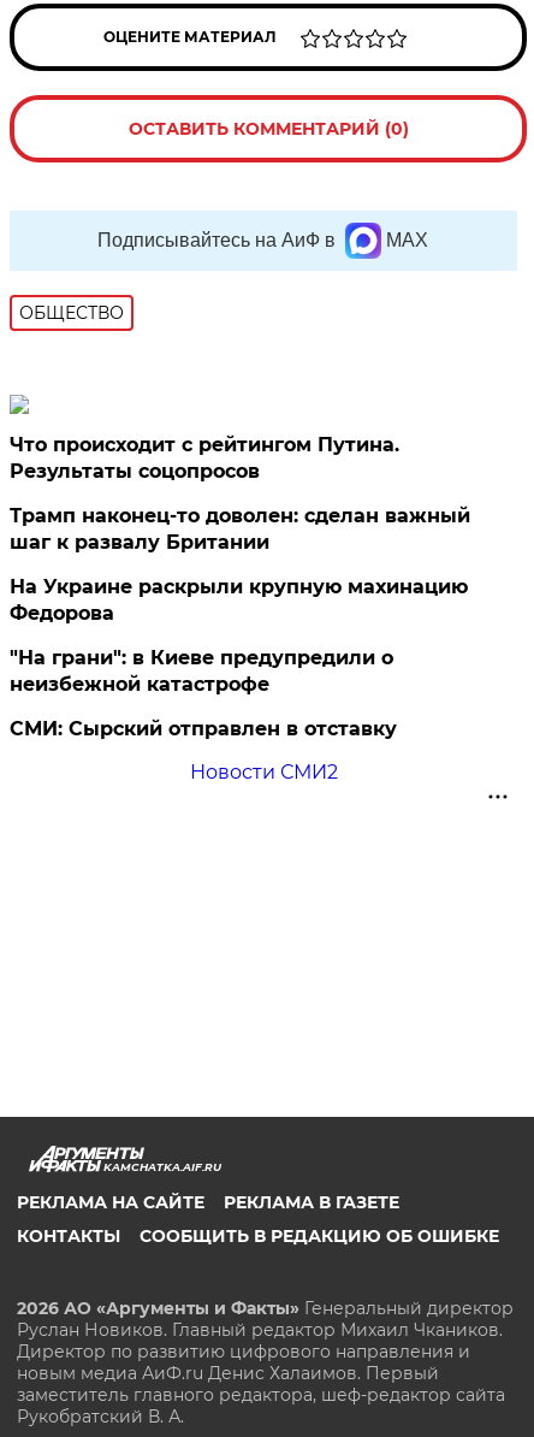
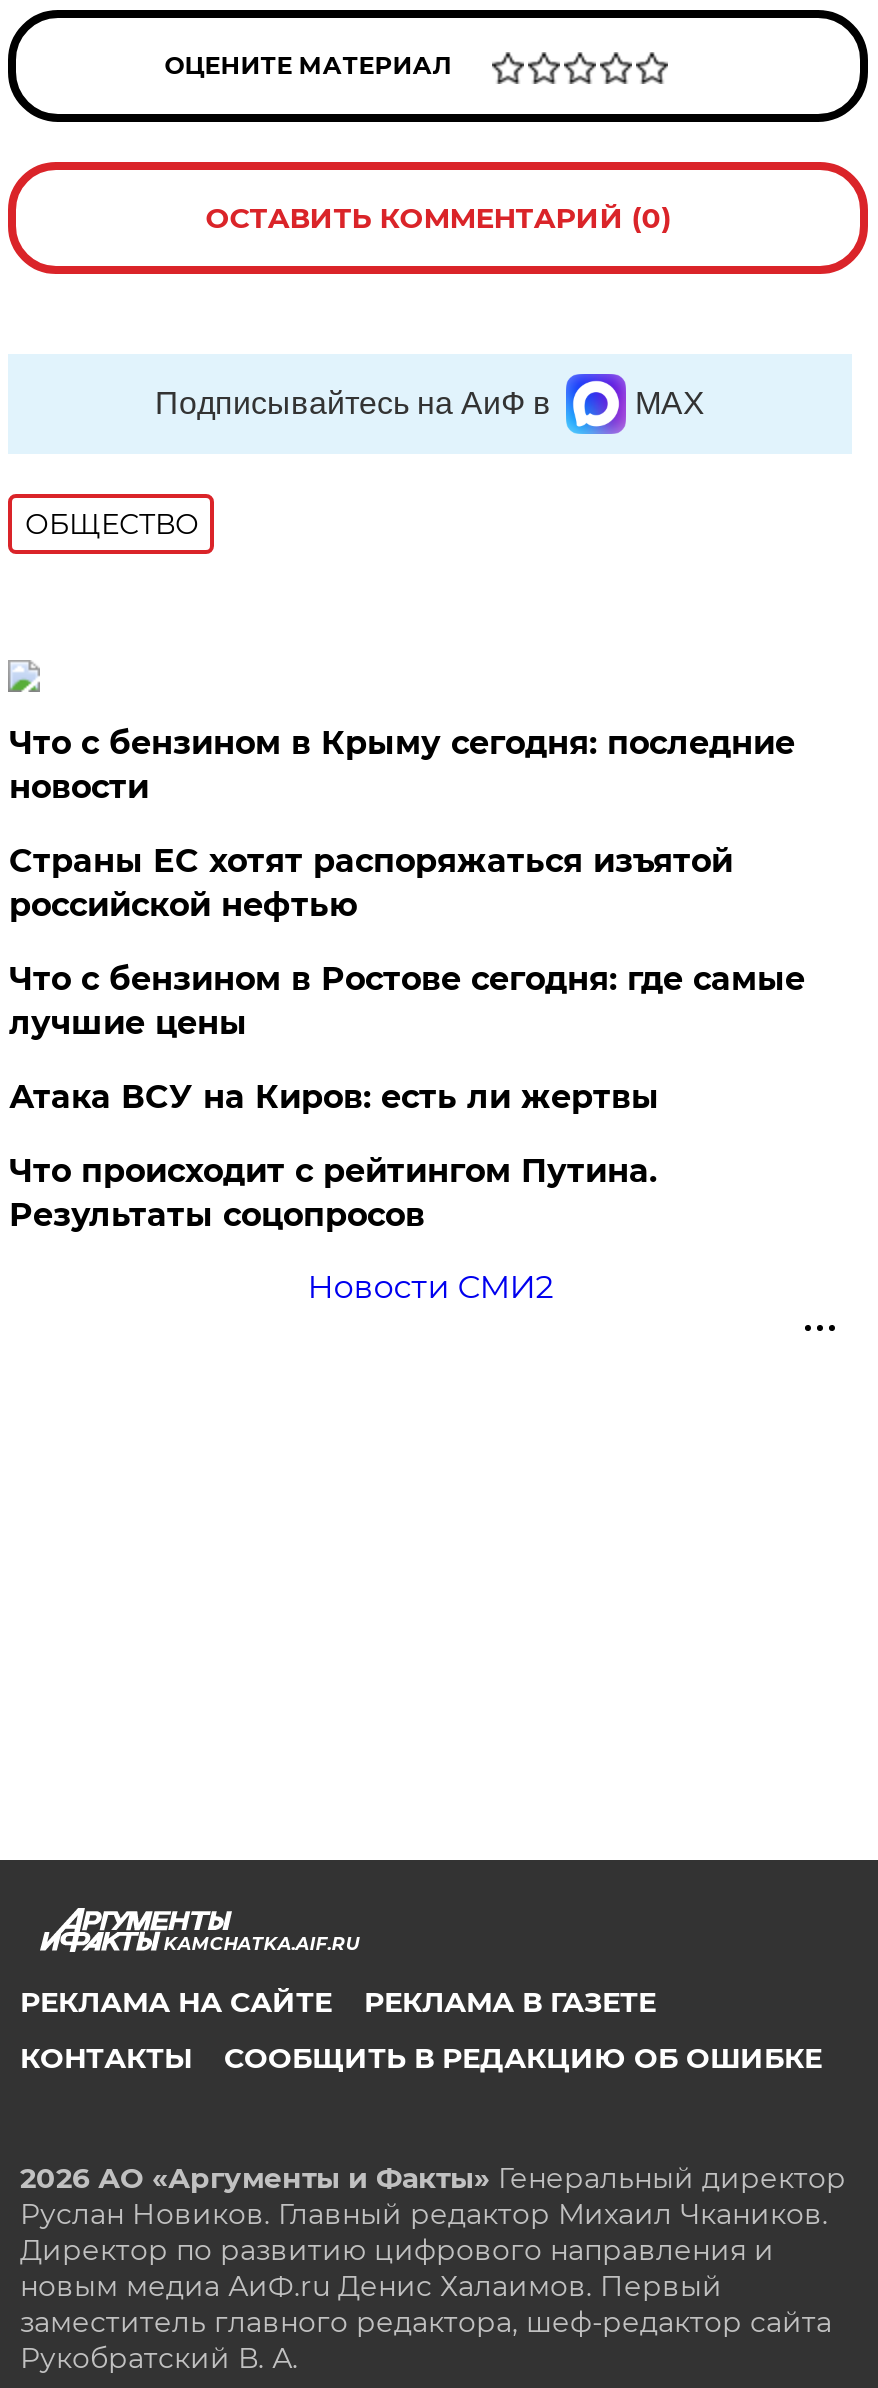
none -> [9,724,805,1116] Что с бензином в Крыму сегодня: последние | новости | Страны ЕС хотят распоряжаться изъятой | российской нефтью | Что с бензином в Ростове сегодня: где самые | лучшие цены | Атака ВСУ на Киров: есть ли жертвы
moved [10,434,400,483] -> [9,1152,657,1234]: Что происходит с рейтингом Путина. | Результаты соцопросов
[10,505,471,740] Трамп наконец-то доволен: сделан важный | шаг к развалу Британии | На Украине раскрыли крупную махинацию | Федорова | "На грани": в Киеве предупредили о | неизбежной катастрофе | СМИ: Сырский отправлен в отставку -> none

